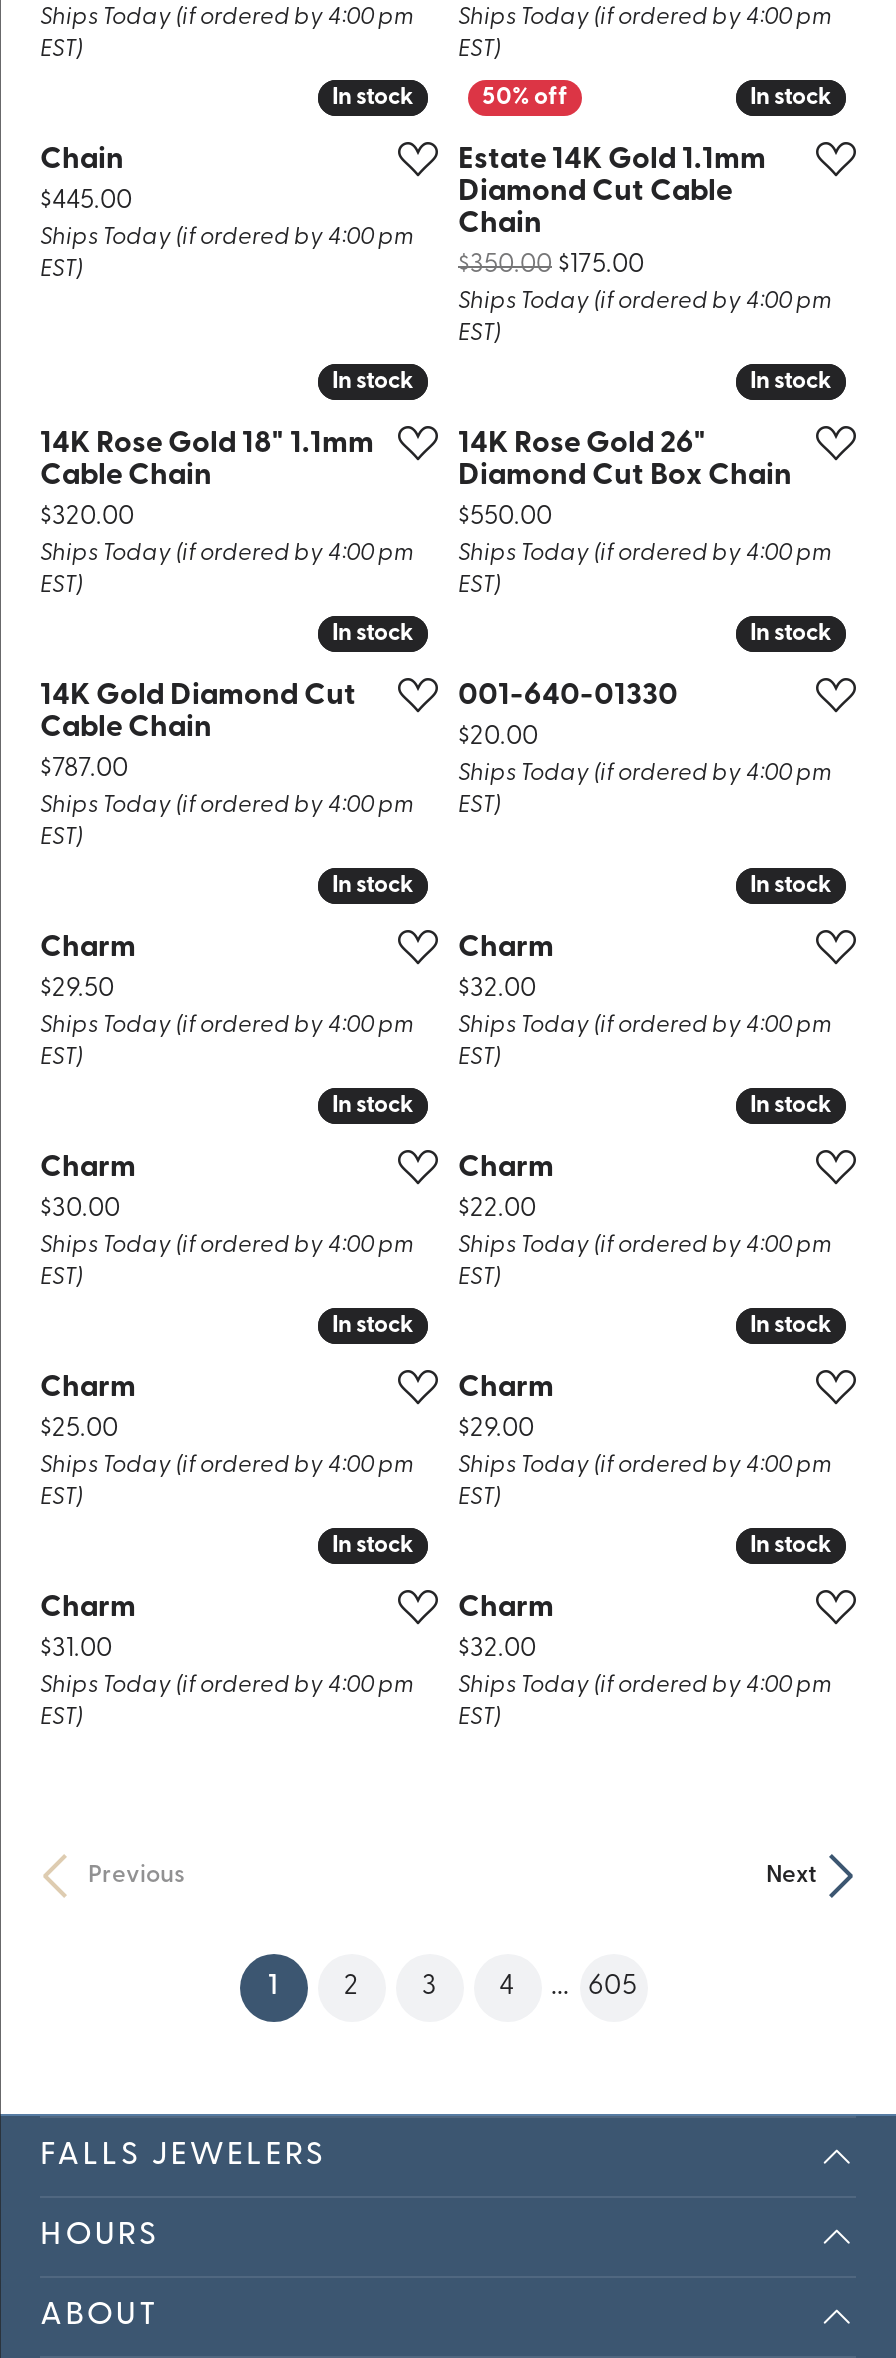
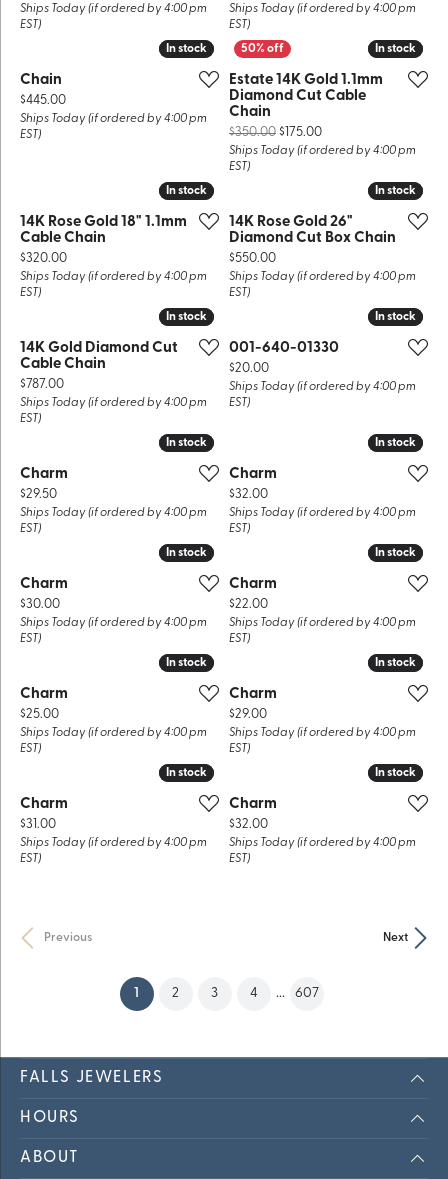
[588,1973,638,2003] 605 -> [294,986,318,1001] 607

